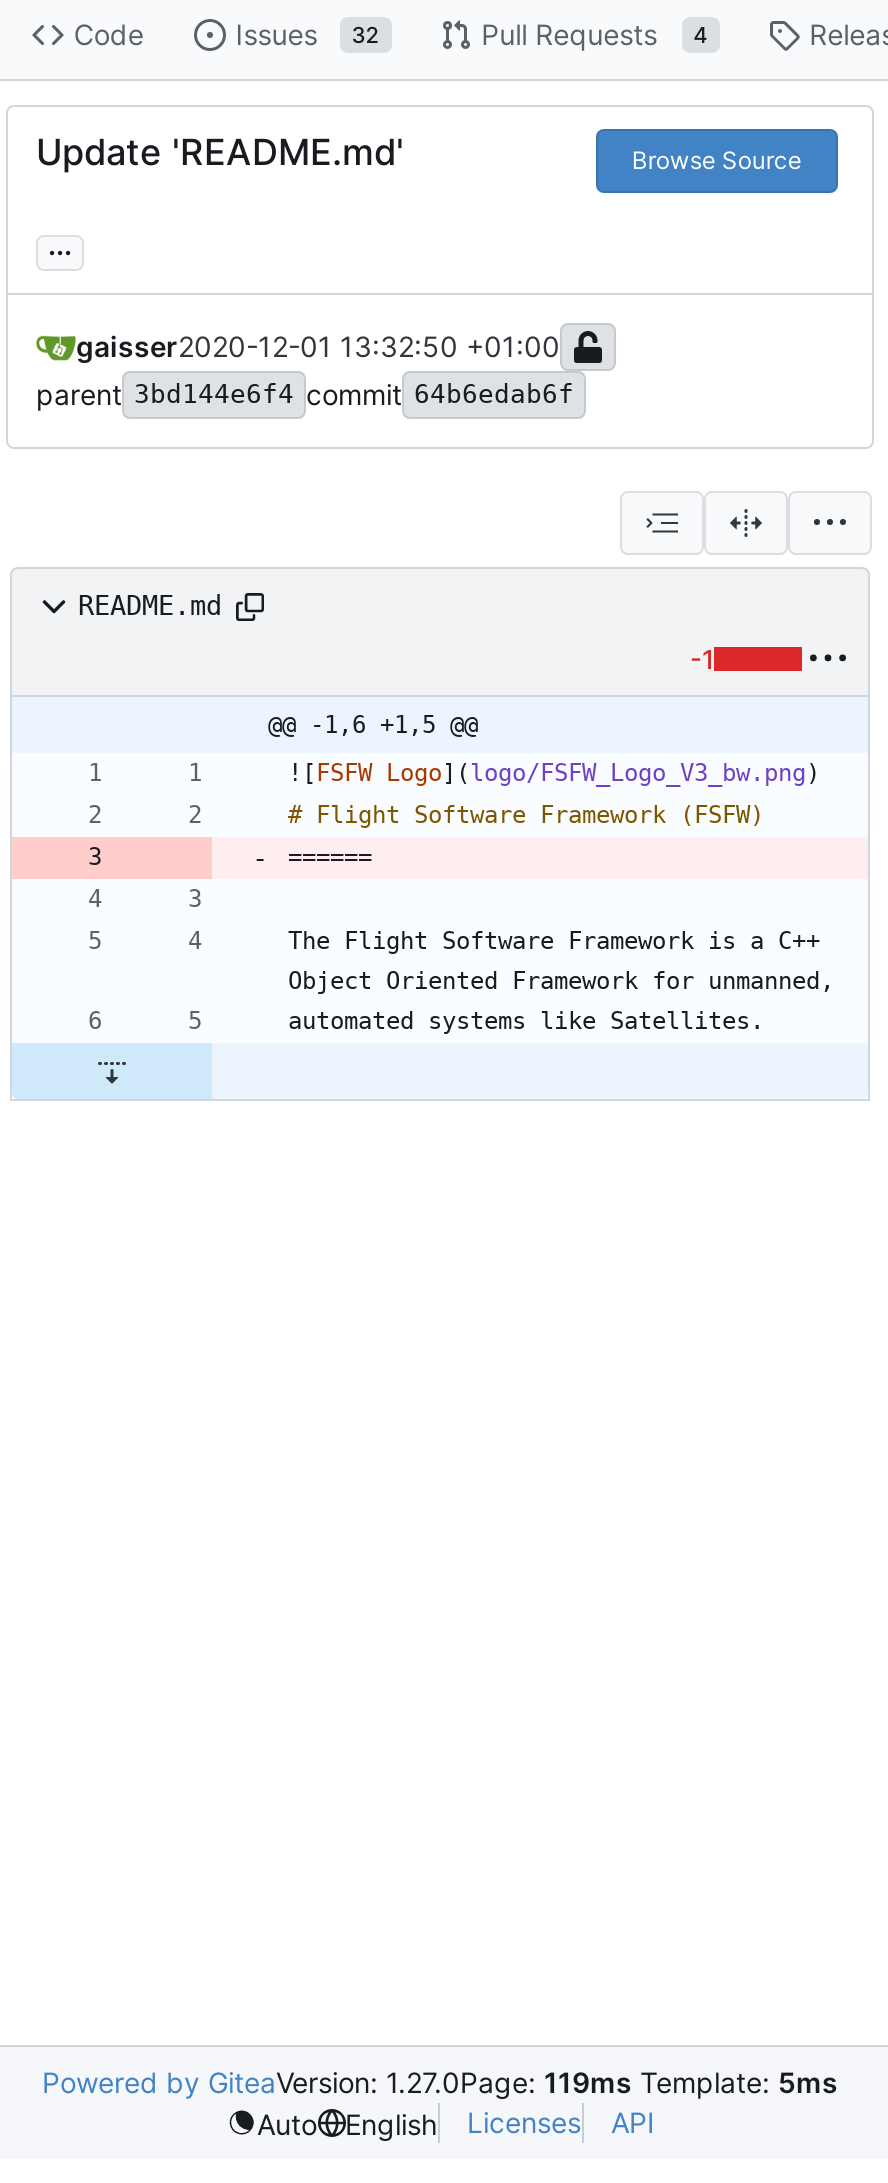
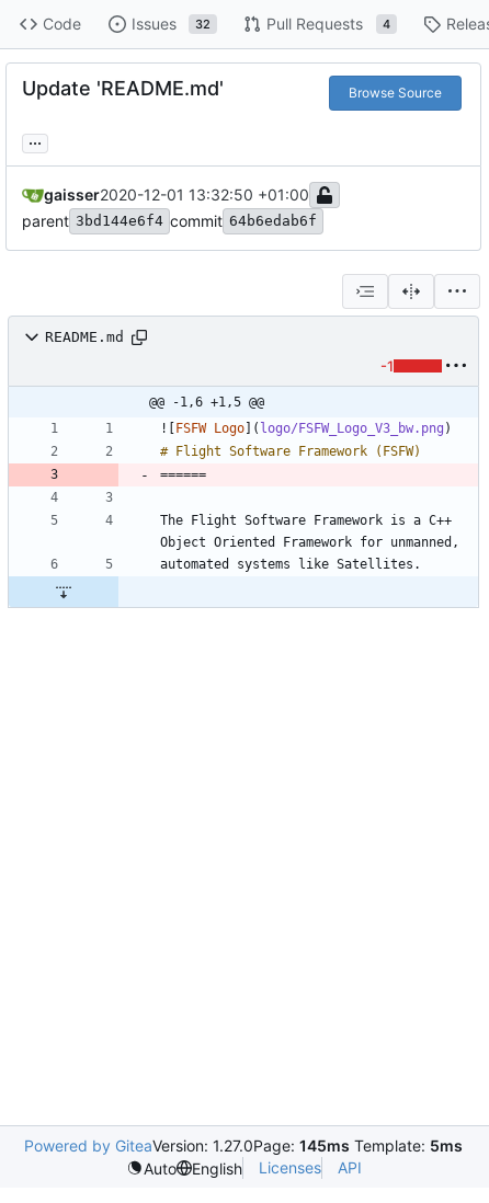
[42,2065,838,2099] Powered by GiteaVersion: 1.27.0Page: 119ms Template: 5ms -> [24,1136,463,1155] Powered by GiteaVersion: 1.27.0Page: 145ms Template: 5ms

